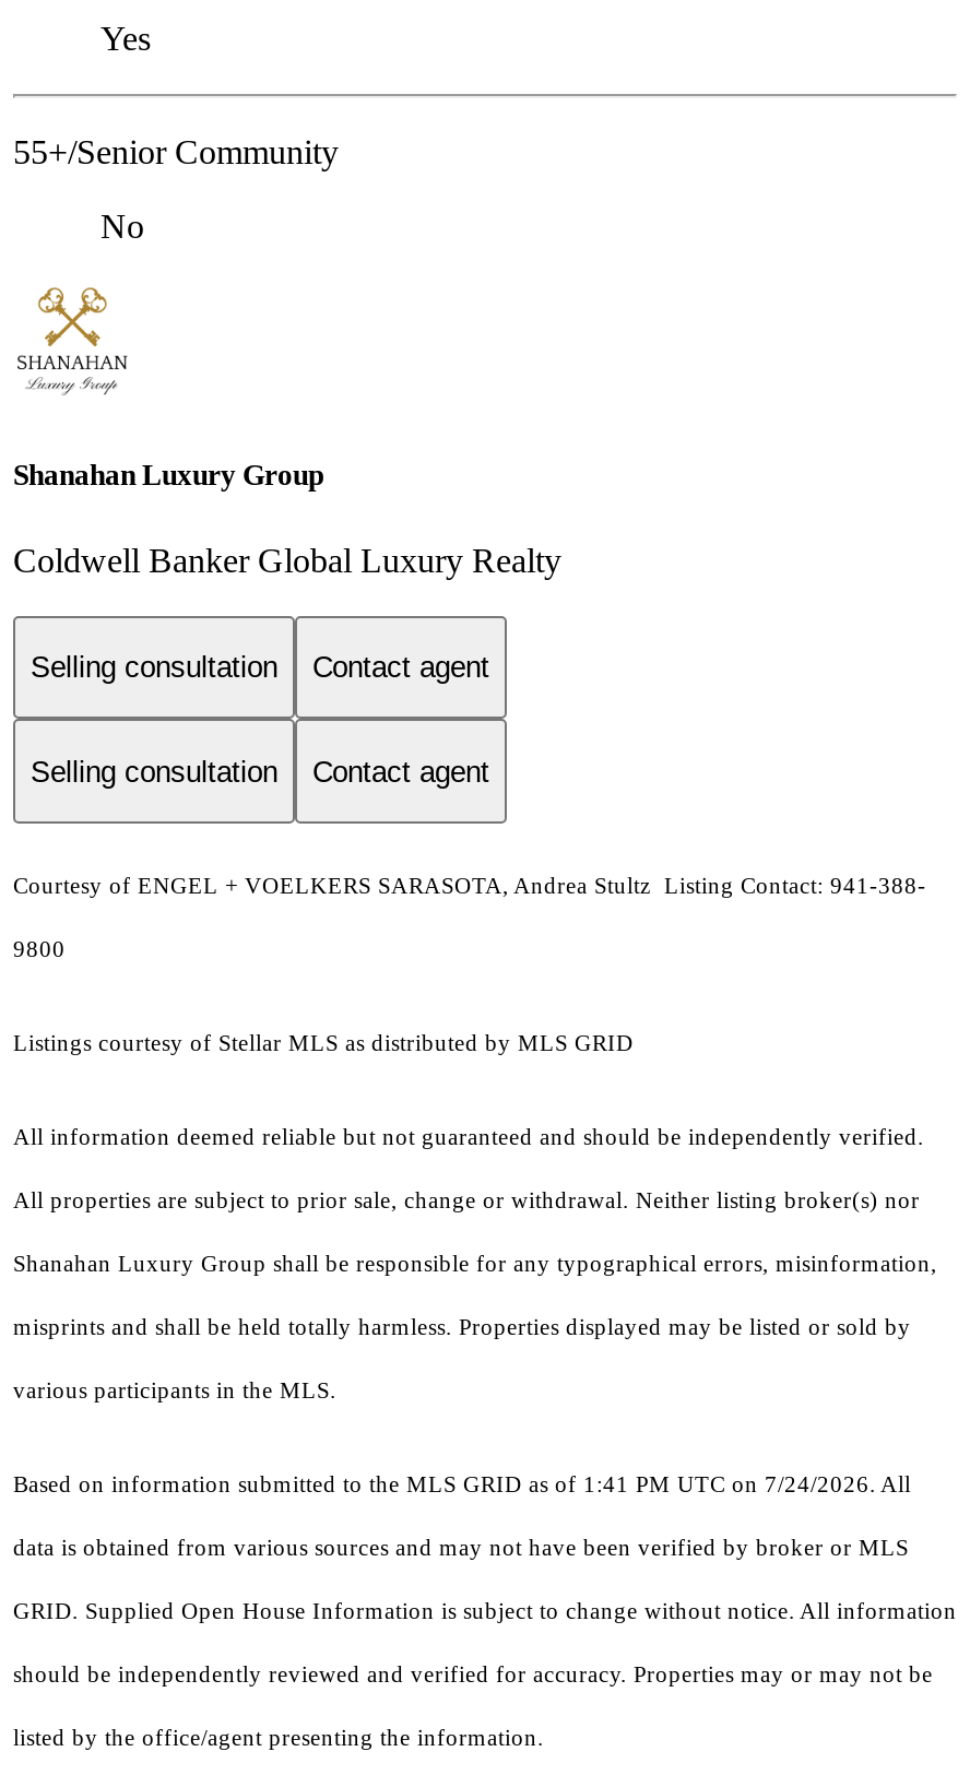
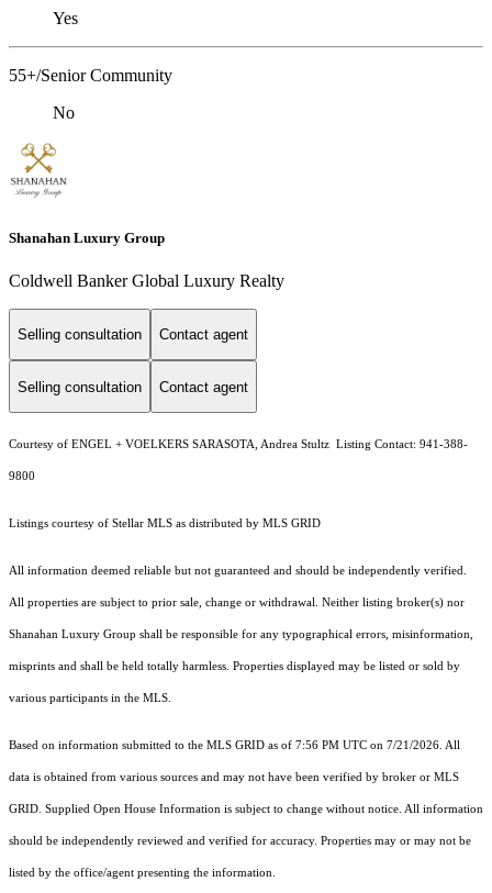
[13,1472,911,1496] Based on information submitted to the MLS GRID as of 1:41 PM UTC on 7/24/2026. All -> [9,739,460,751] Based on information submitted to the MLS GRID as of 7:56 PM UTC on 7/21/2026. All

